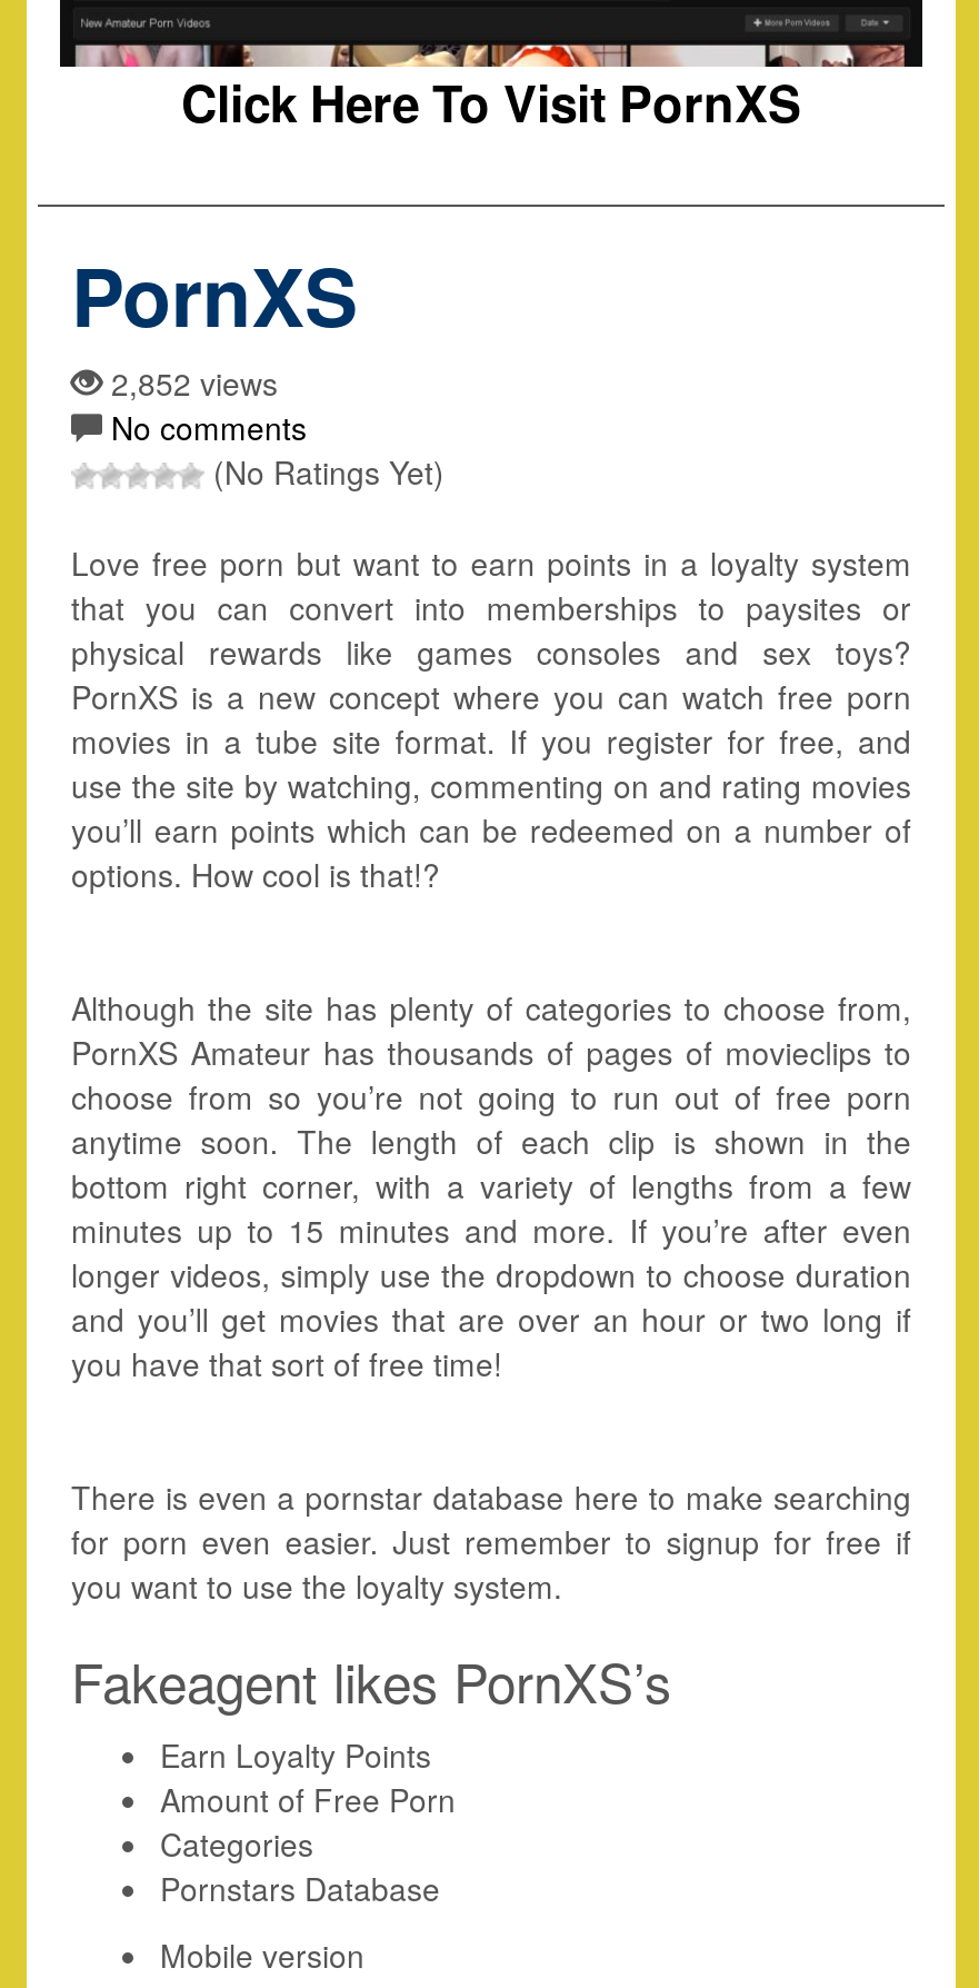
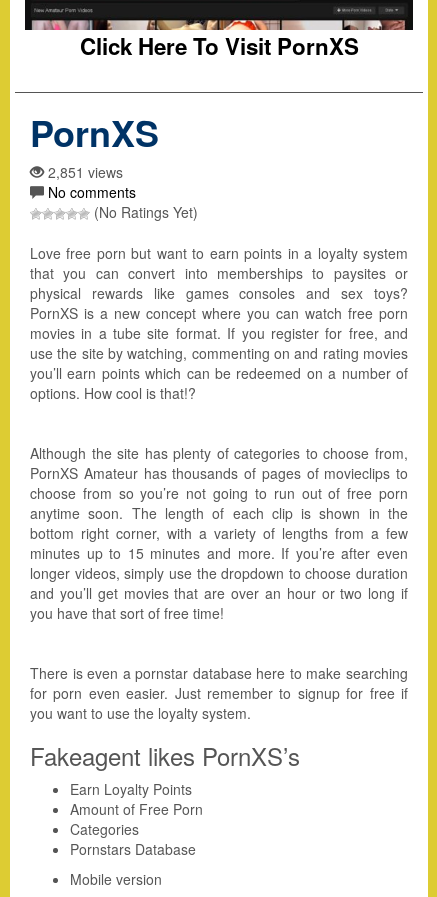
[102,360,278,405] 2,852 views -> [44,162,123,182] 2,851 views

